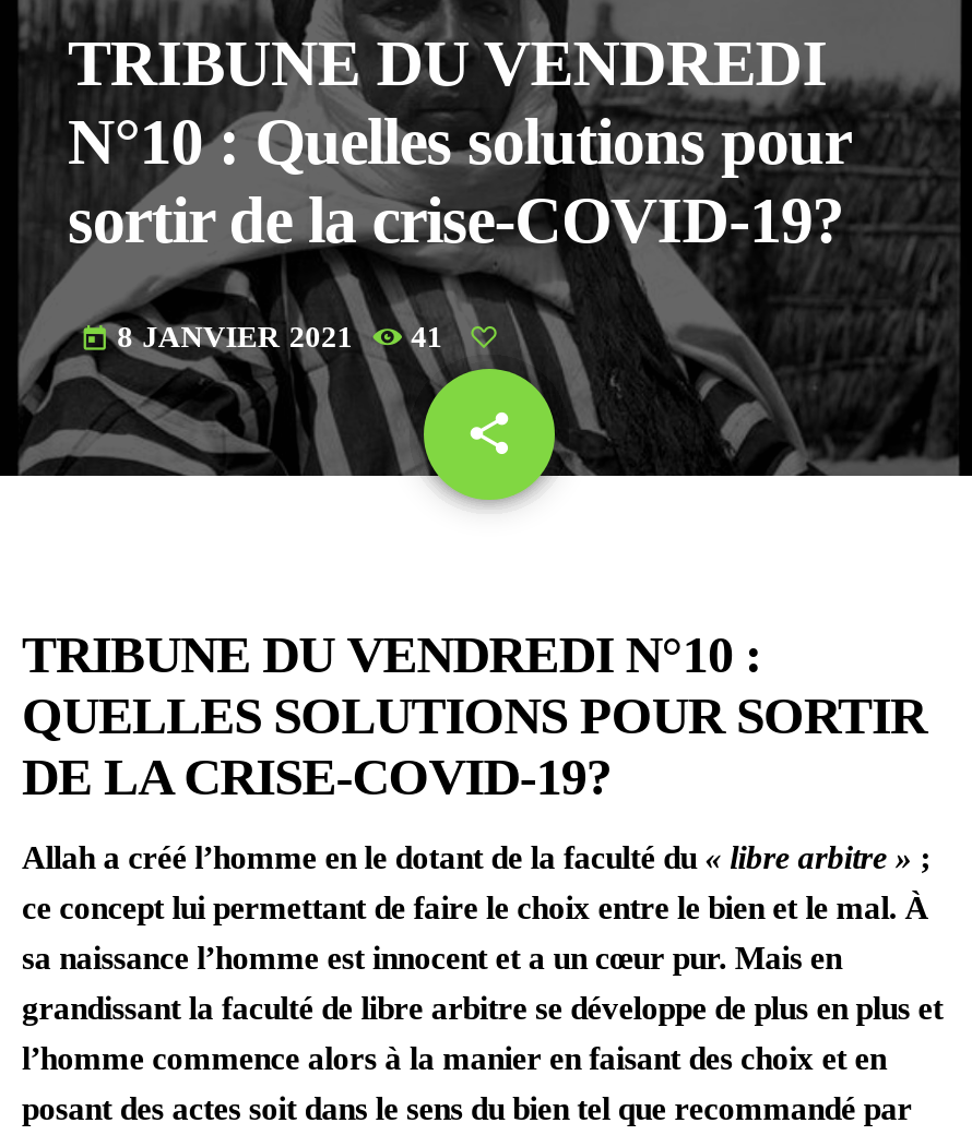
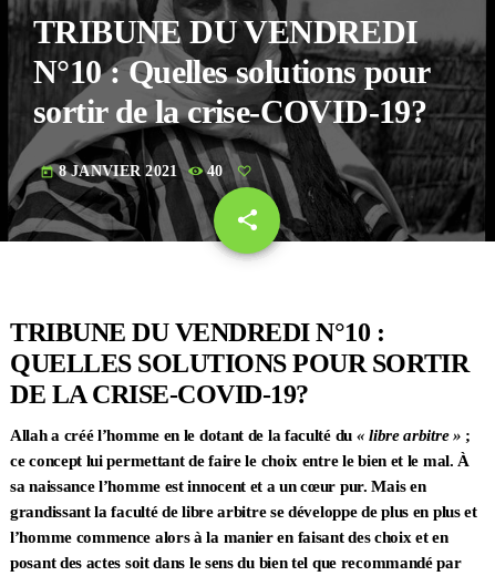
[411,321,452,354] 41 -> [207,163,228,180] 40

